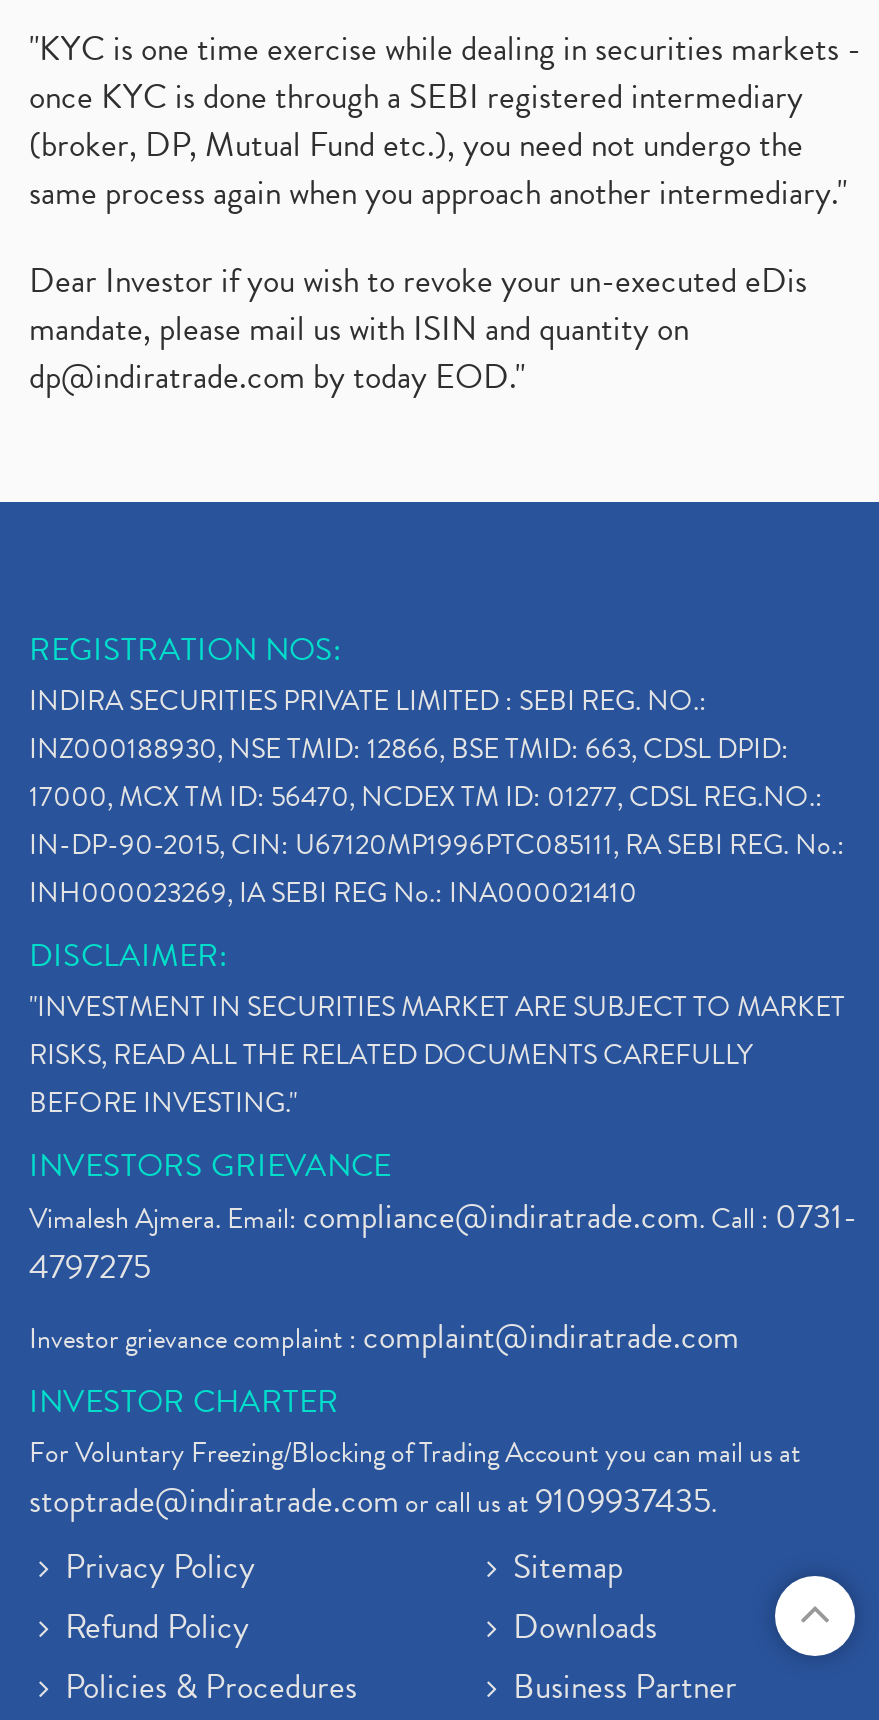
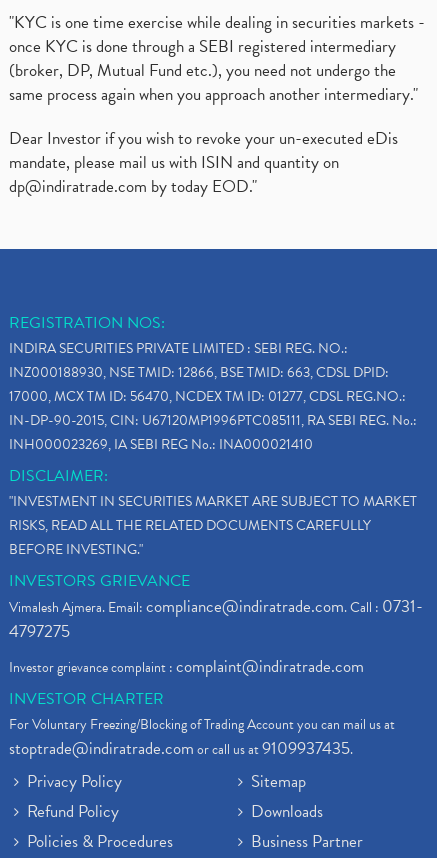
[773,1574,857,1658] [image] -> none

